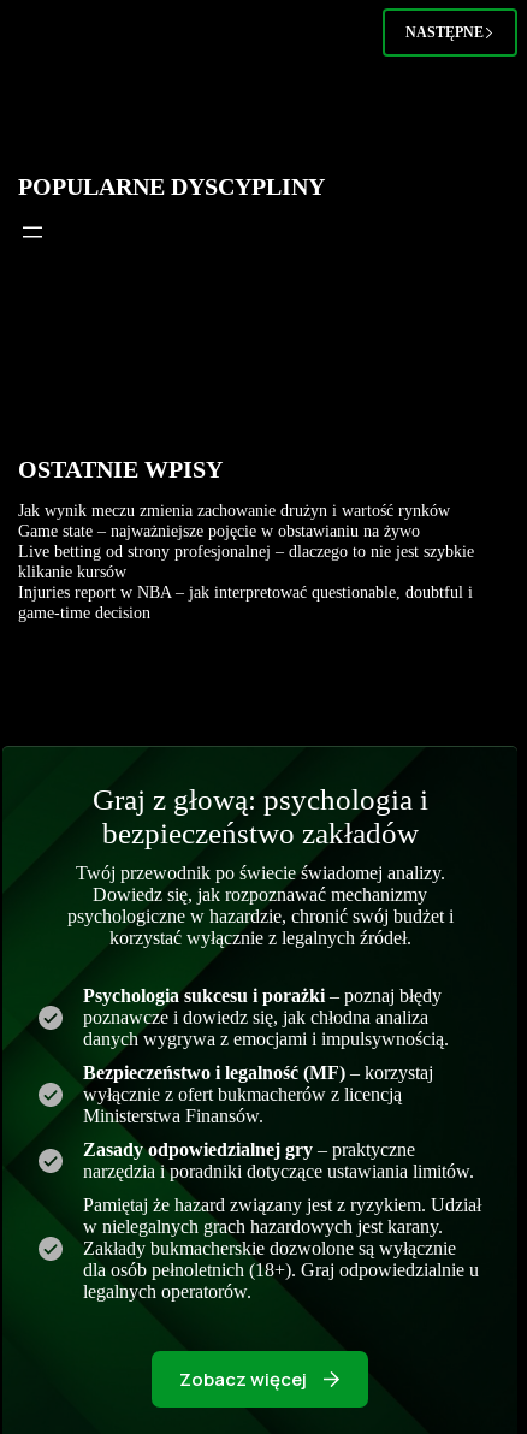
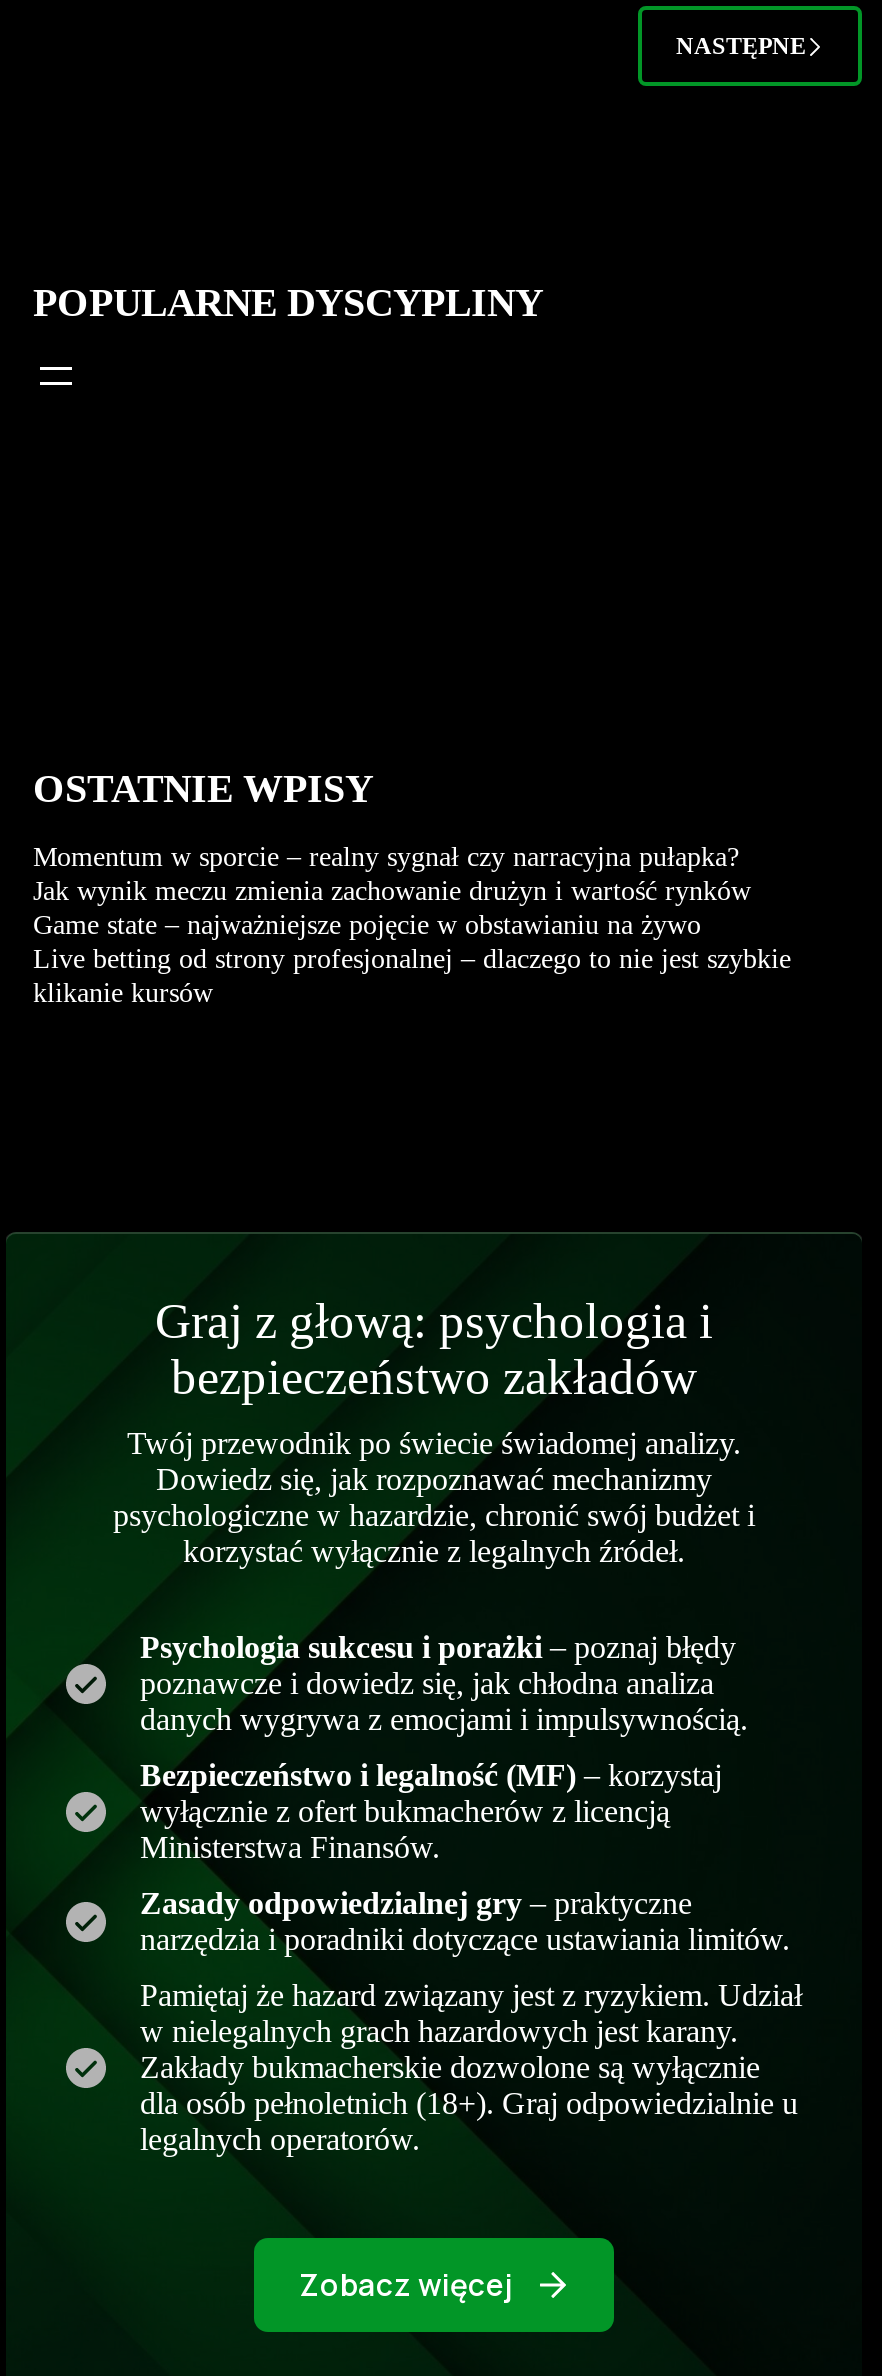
none -> [33,840,739,872] Momentum w sporcie – realny sygnał czy narracyjna pułapka?
moved [19,500,475,581] -> [33,874,791,1008]: Jak wynik meczu zmienia zachowanie drużyn i wartość rynków | Game state – najważniejsze pojęcie w obstawianiu na żywo | Live betting od strony profesjonalnej – dlaczego to nie jest szybkie | klikanie kursów
[19,582,473,621] Injuries report w NBA – jak interpretować questionable, doubtful i | game-time decision -> none

